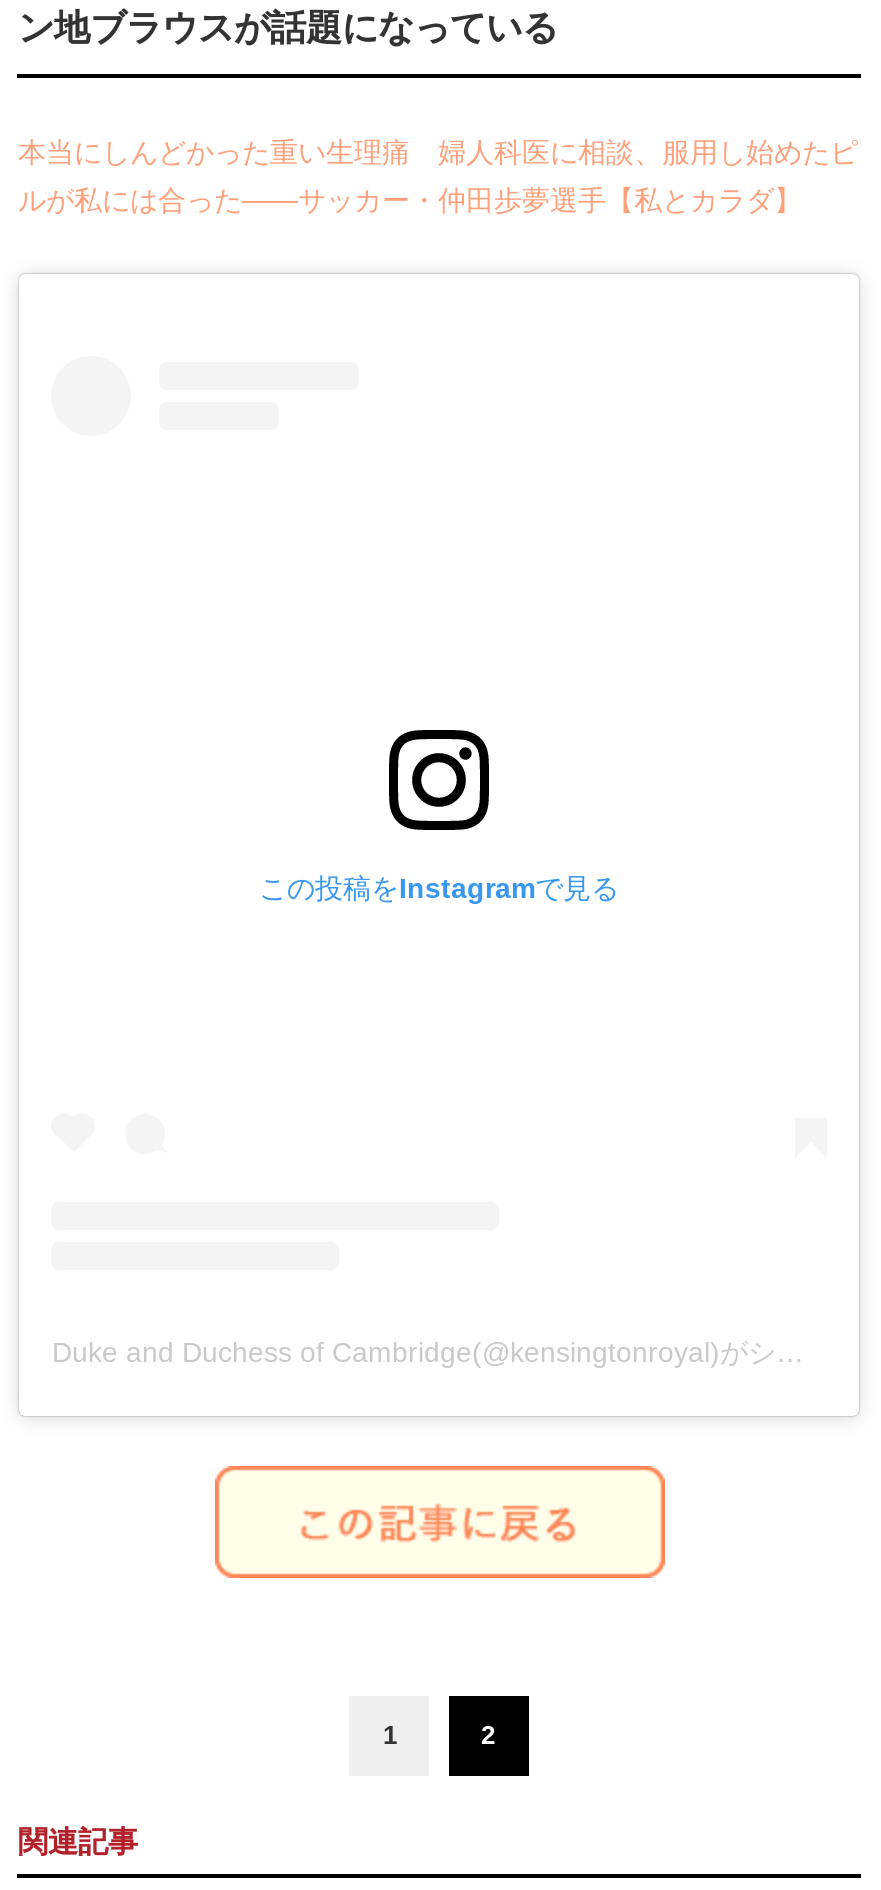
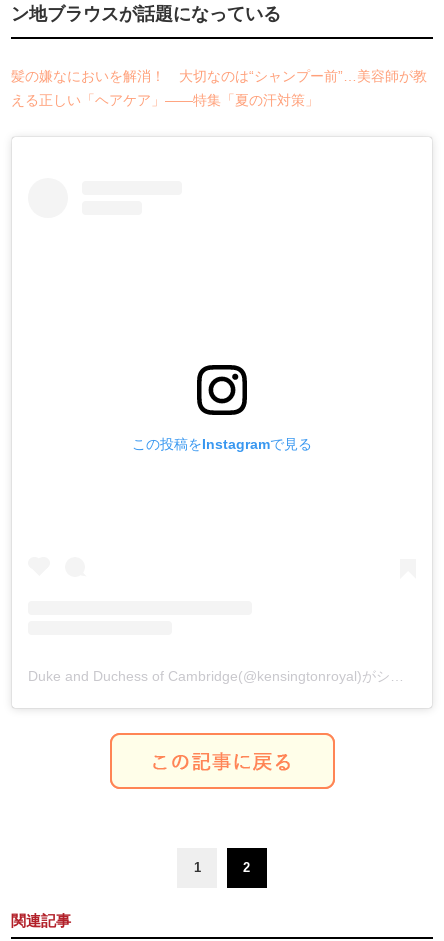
[18,136,858,168] 本当にしんどかった重い生理痛 婦人科医に相談、服用し始めたピ -> [11,68,427,84] 髪の嫌なにおいを解消！ 大切なのは“シャンプー前”…美容師が教
[18,184,802,216] ルが私には合った――サッカー・仲田歩夢選手【私とカラダ】 -> [11,92,319,108] える正しい「ヘアケア」――特集「夏の汗対策」

